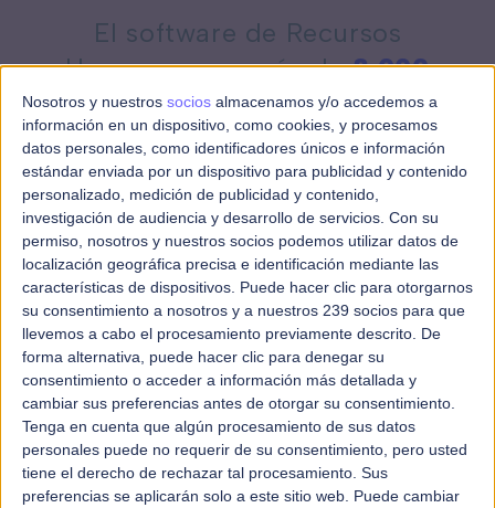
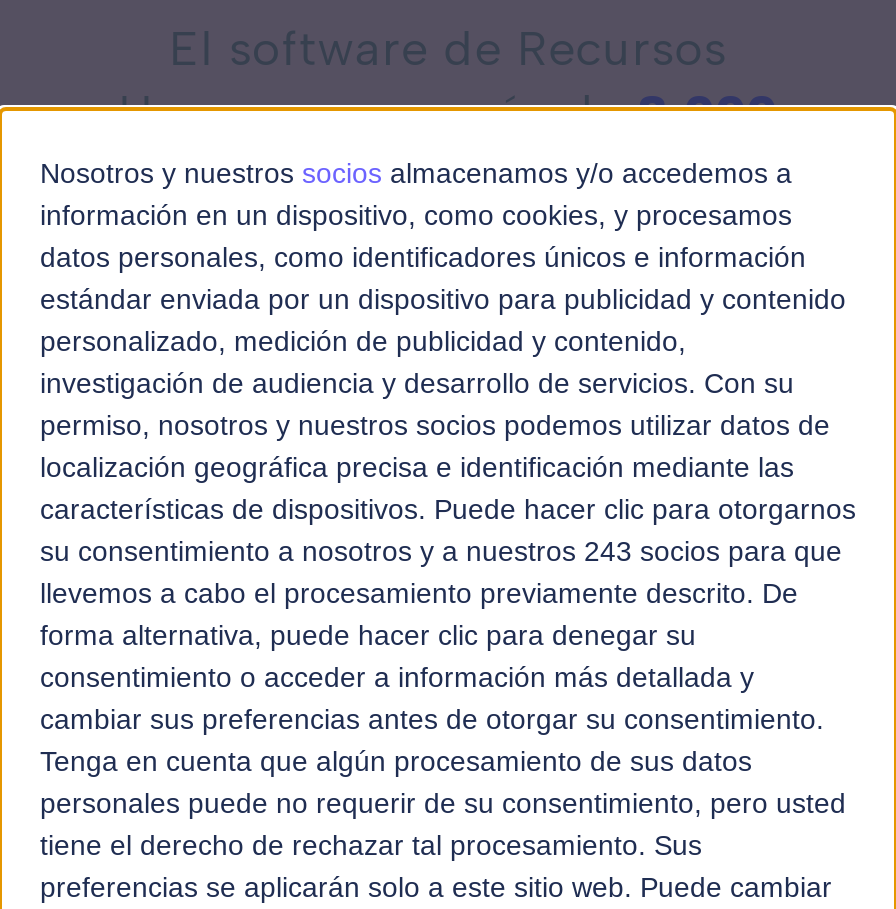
[22,301,465,319] su consentimiento a nosotros y a nuestros 239 socios para que -> [40,535,842,567] su consentimiento a nosotros y a nuestros 243 socios para que

